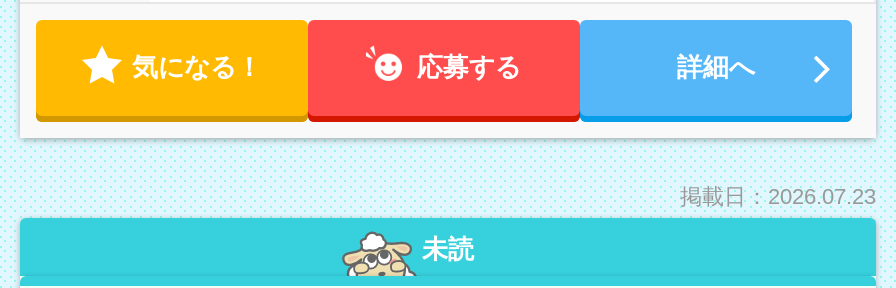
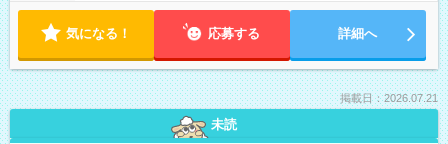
[680,184,876,208] 掲載日：2026.07.23 -> [340,92,438,104] 掲載日：2026.07.21

